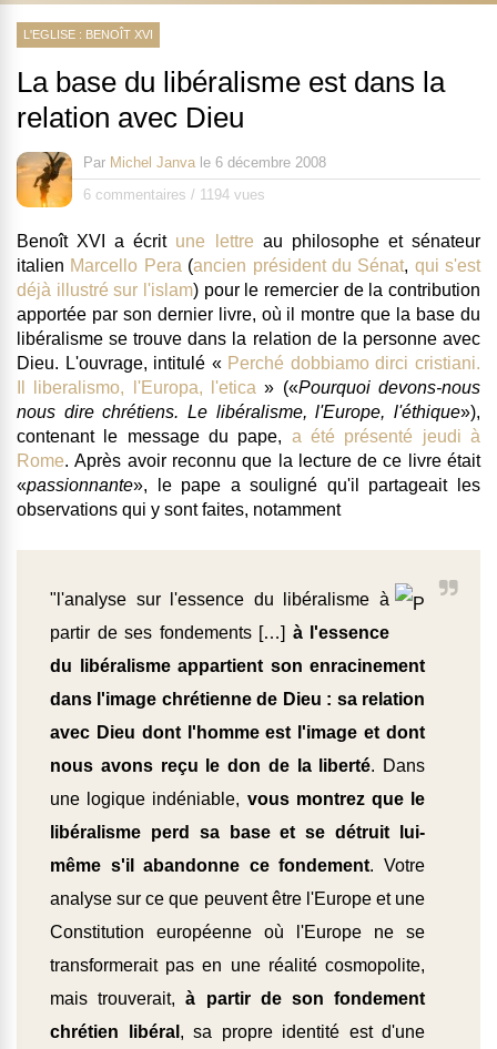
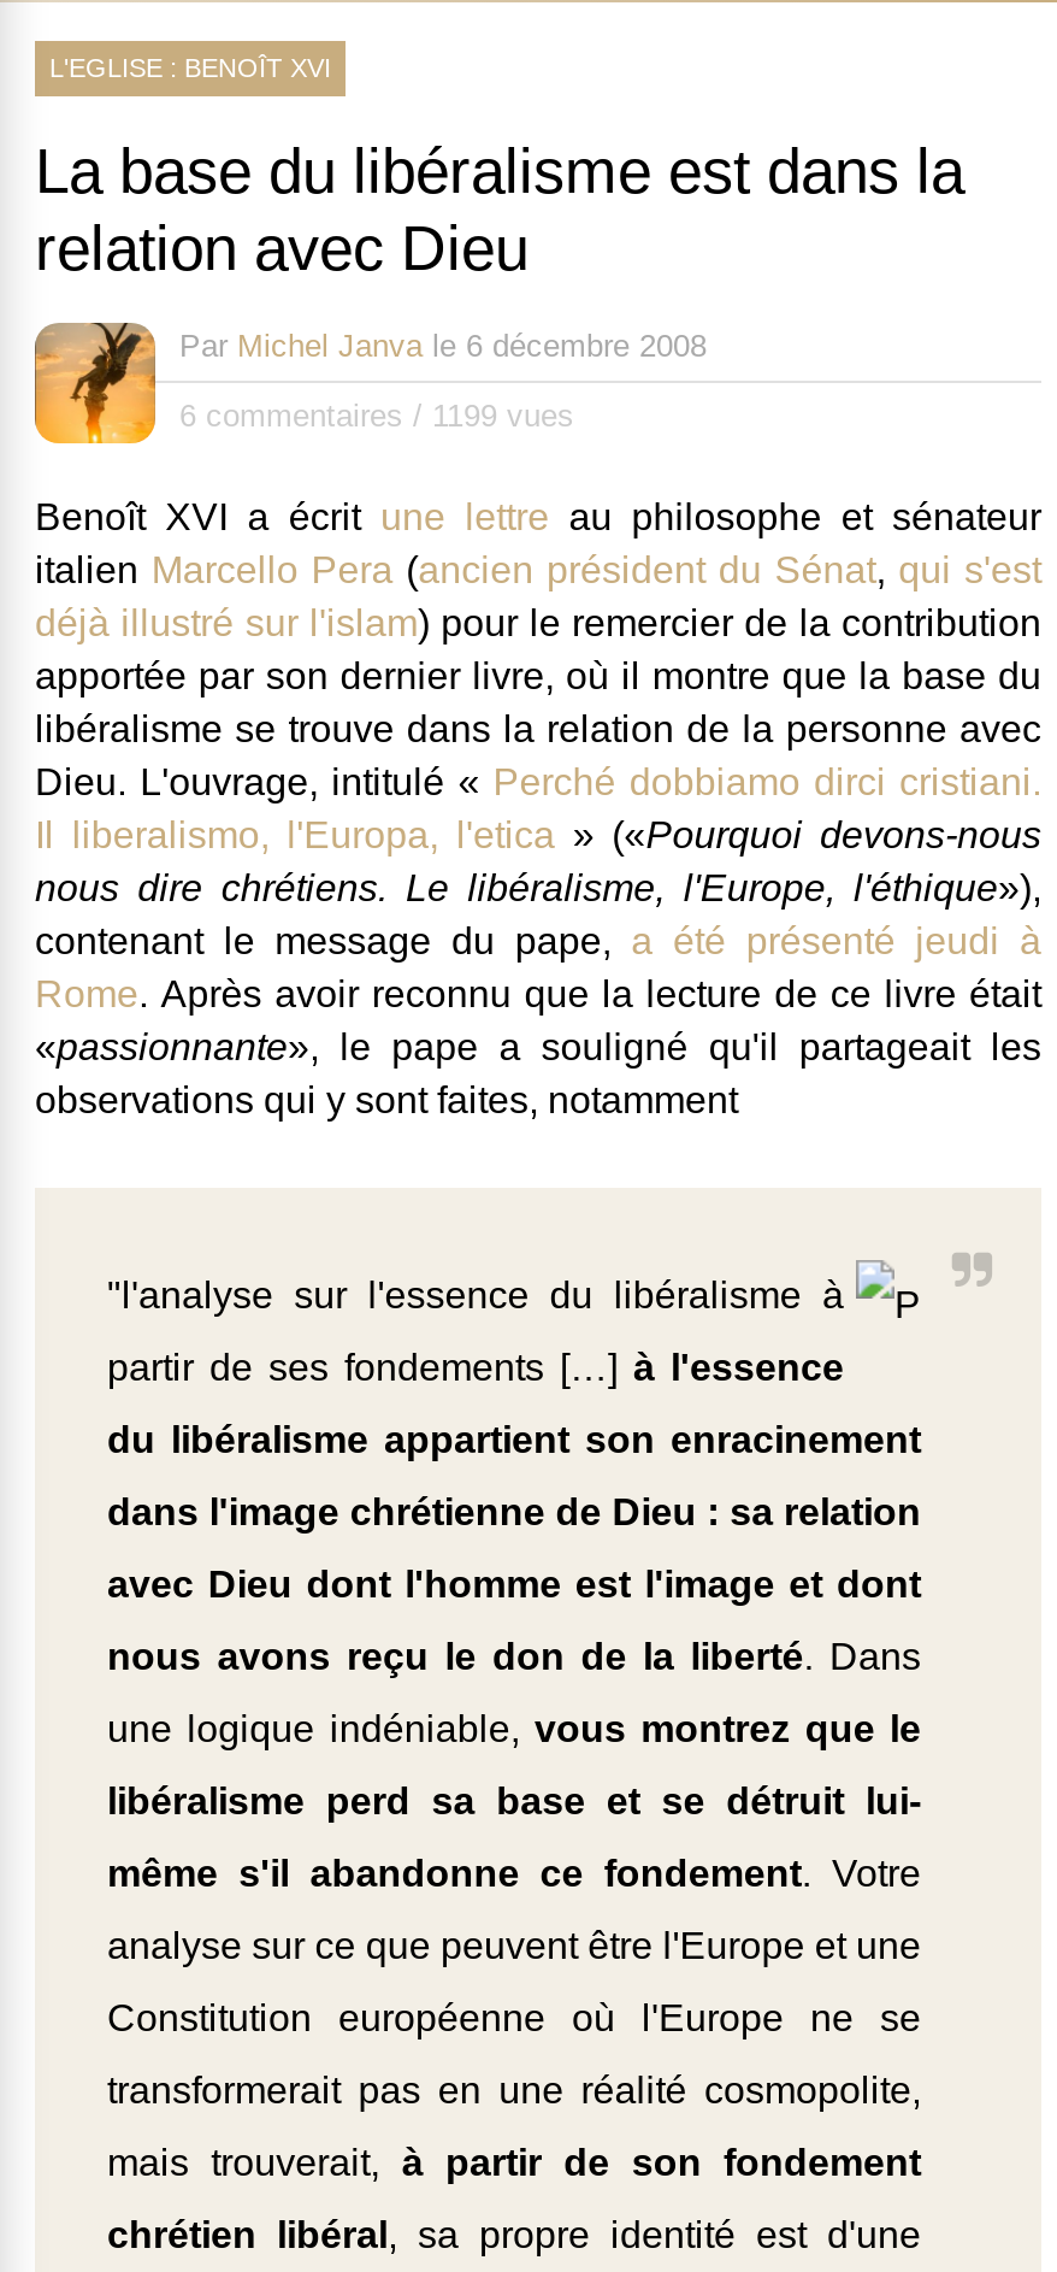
[83,186,265,203] 6 commentaires / 1194 vues -> [179,398,574,434] 6 commentaires / 1199 vues

